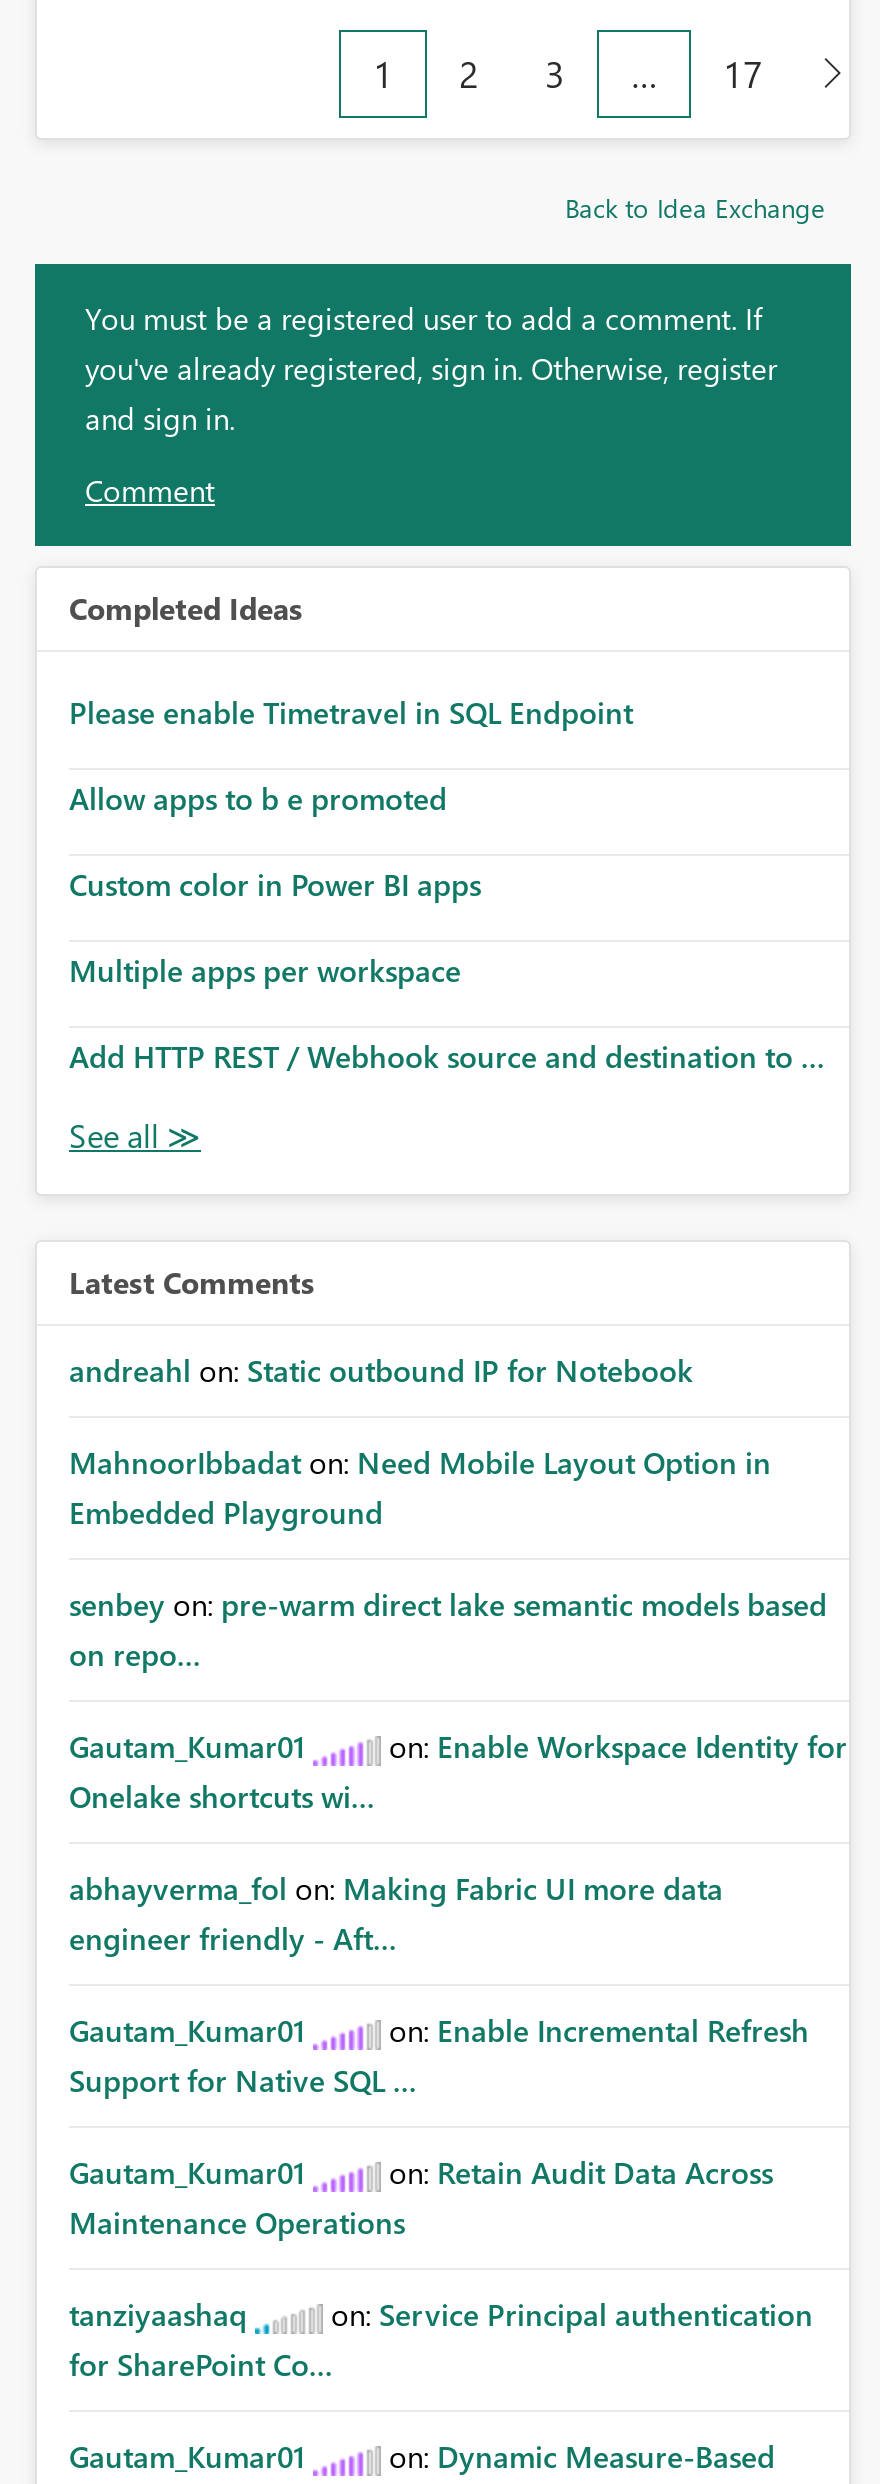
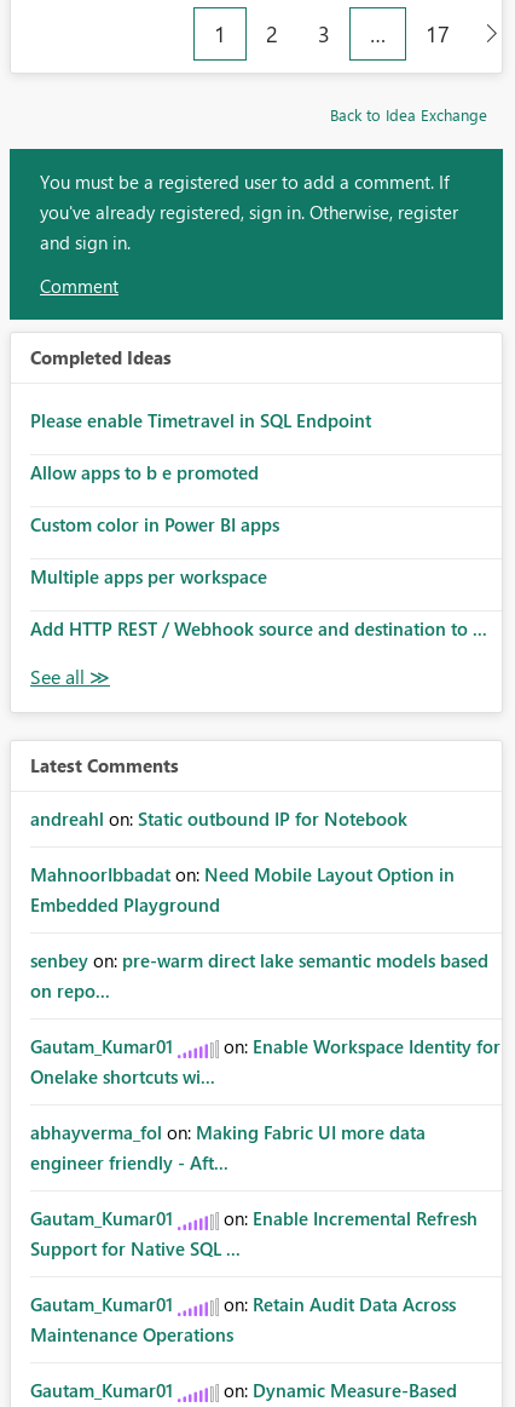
[69,2294,813,2384] tanziyaashaq | on: Service Principal authentication | for SharePoint Co... -> none

